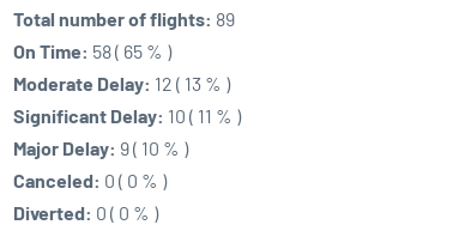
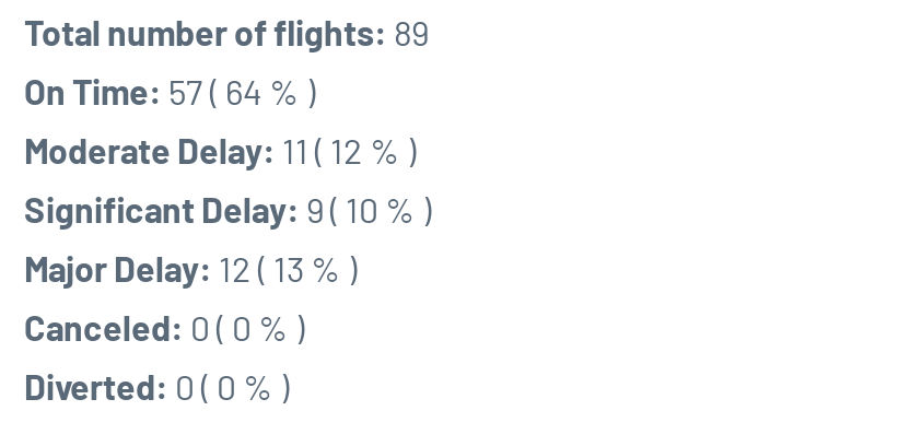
[13,39,171,62] On Time: 58 ( 65 % ) -> [24,70,315,111] On Time: 57 ( 64 % )
[13,72,230,95] Moderate Delay: 12 ( 13 % ) -> [24,129,416,171] Moderate Delay: 11 ( 12 % )
[13,104,241,127] Significant Delay: 10 ( 11 % ) -> [24,188,431,230] Significant Delay: 9 ( 10 % )
[13,136,188,159] Major Delay: 9 ( 10 % ) -> [24,247,357,289] Major Delay: 12 ( 13 % )

